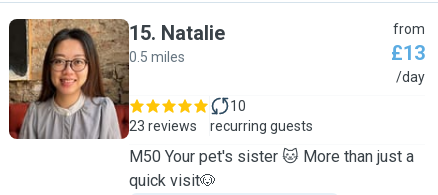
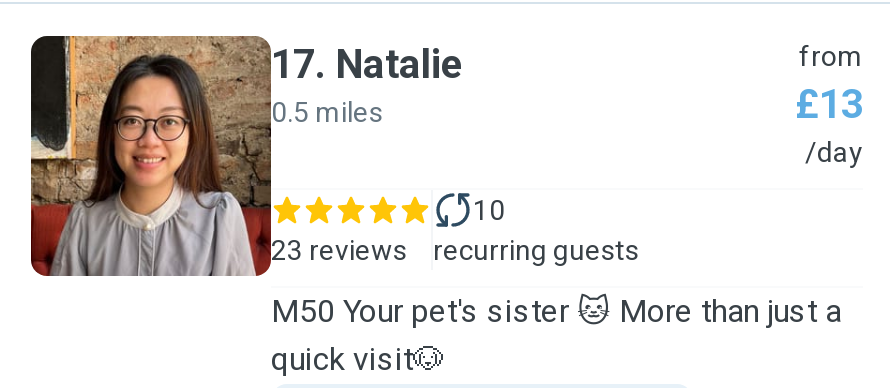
[129,21,225,45] 15. Natalie -> [271,40,463,88] 17. Natalie

